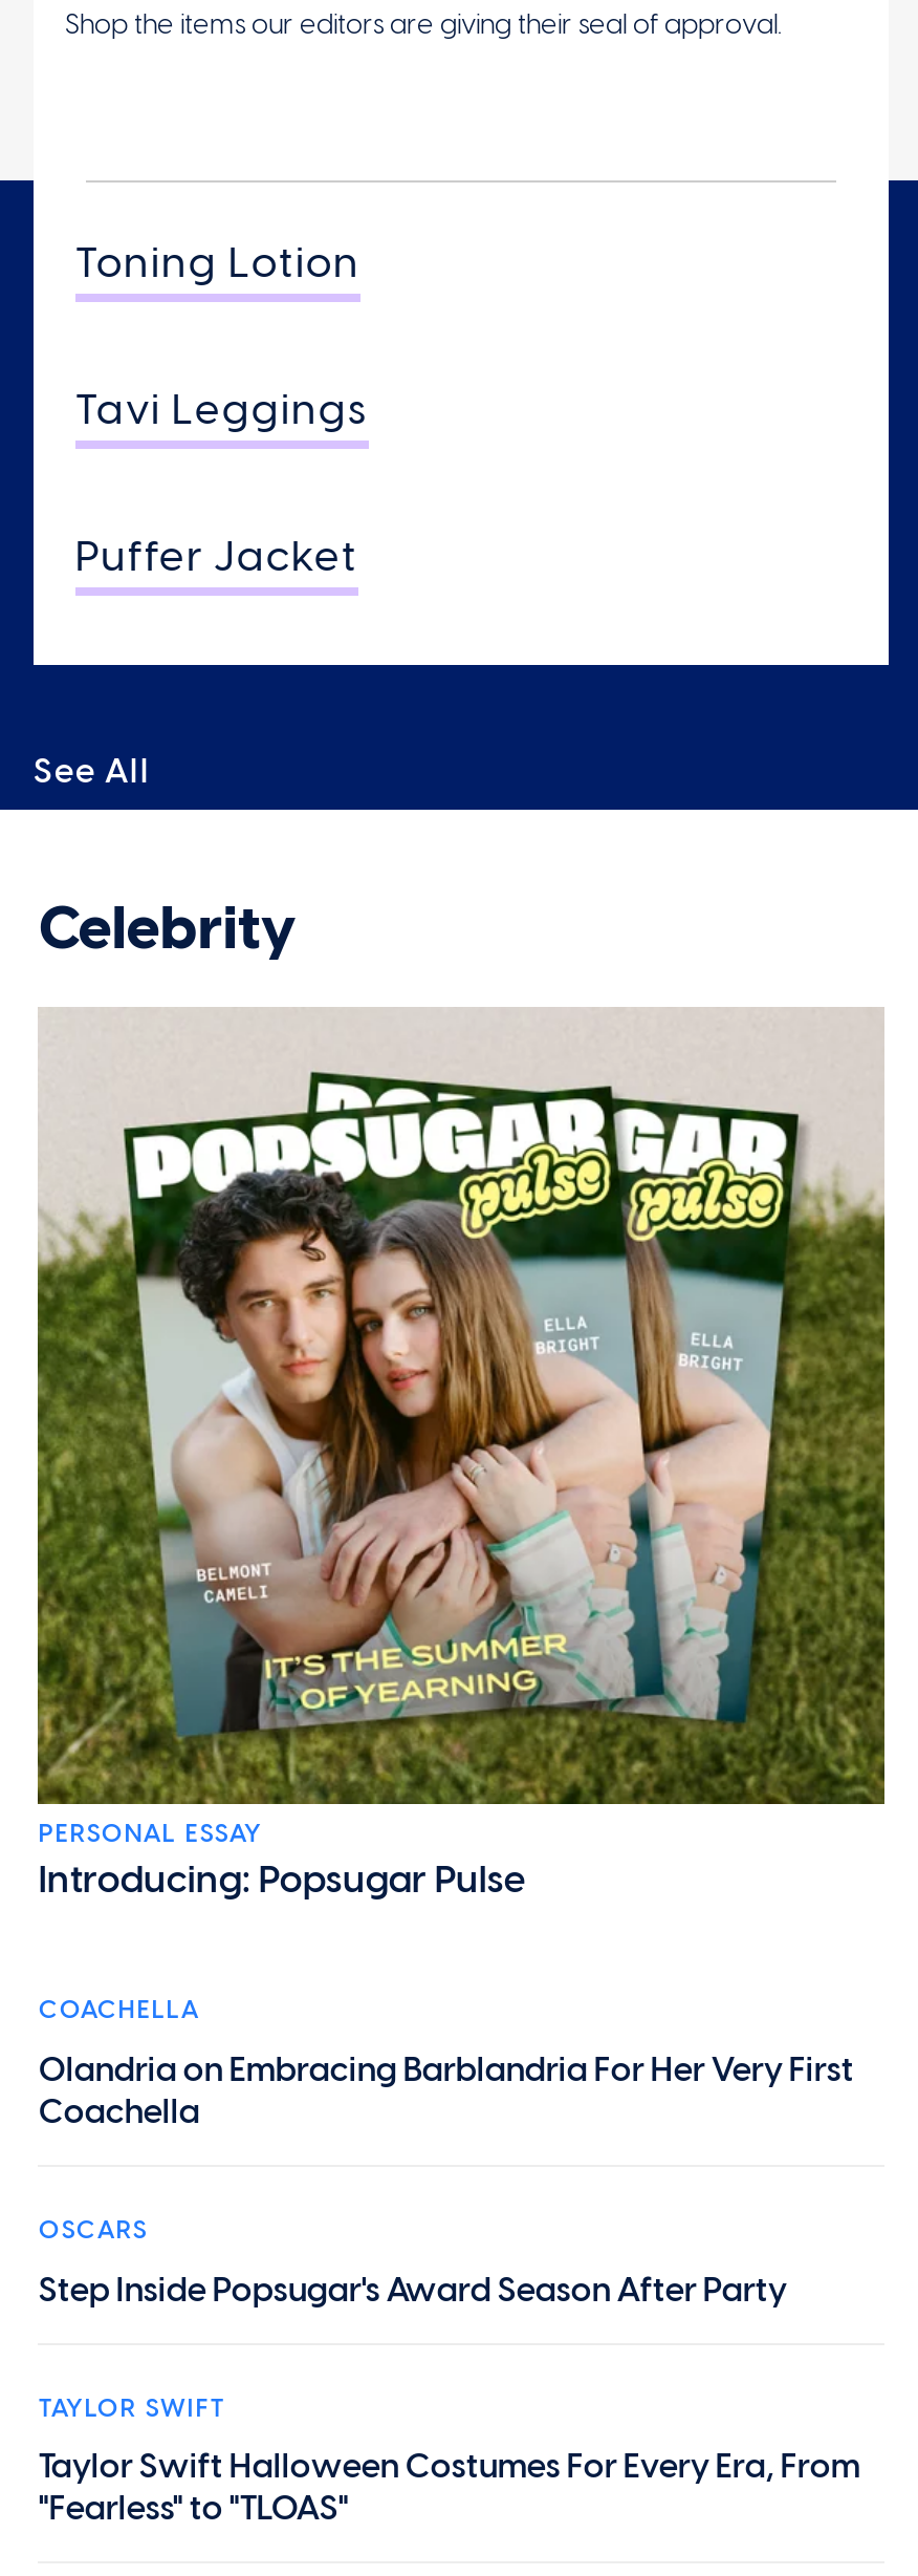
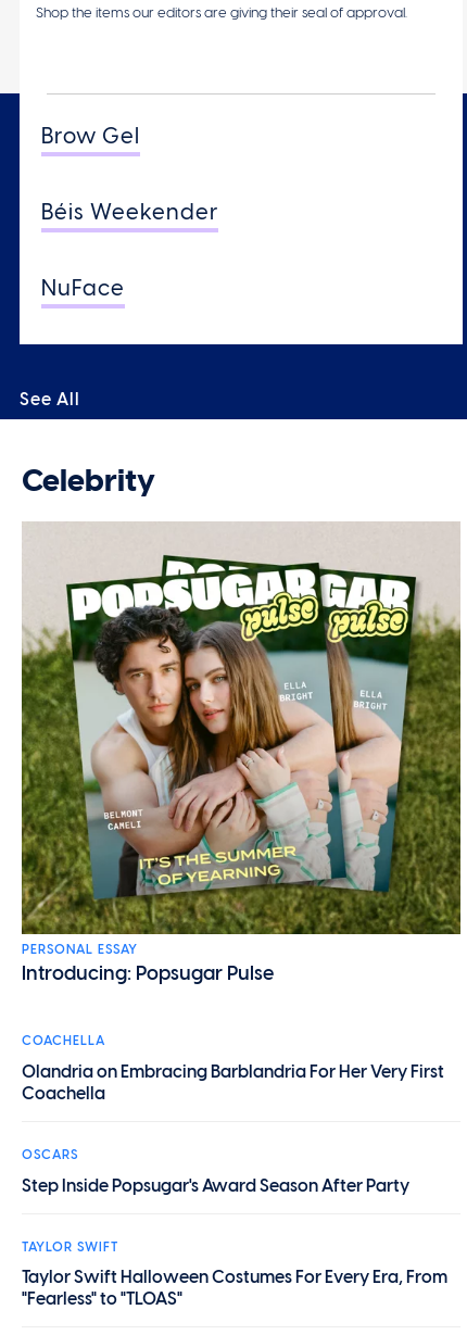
[75,237,360,287] Toning Lotion -> [41,123,140,149] Brow Gel
[75,384,369,434] Tavi Leggings -> [41,199,218,225] Béis Weekender
[75,531,358,581] Puffer Jacket -> [41,275,125,301] NuFace

